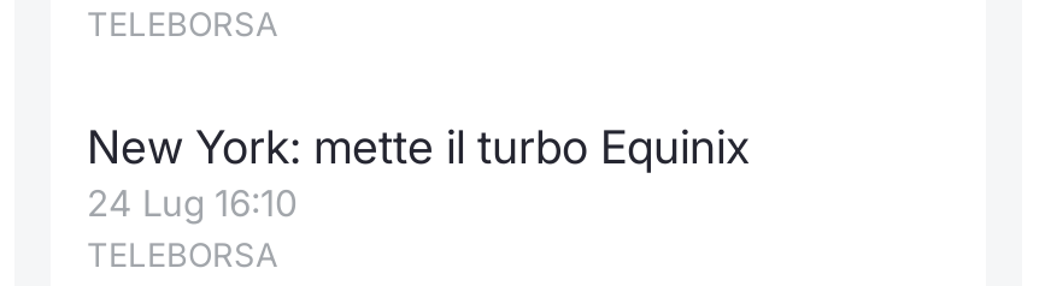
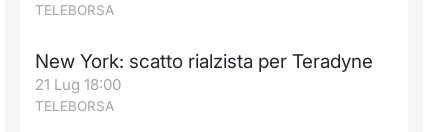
[87,120,750,175] New York: mette il turbo Equinix -> [35,50,373,73] New York: scatto rialzista per Teradyne
[87,180,296,226] 24 Lug 16:10 -> [35,75,121,94] 21 Lug 18:00

